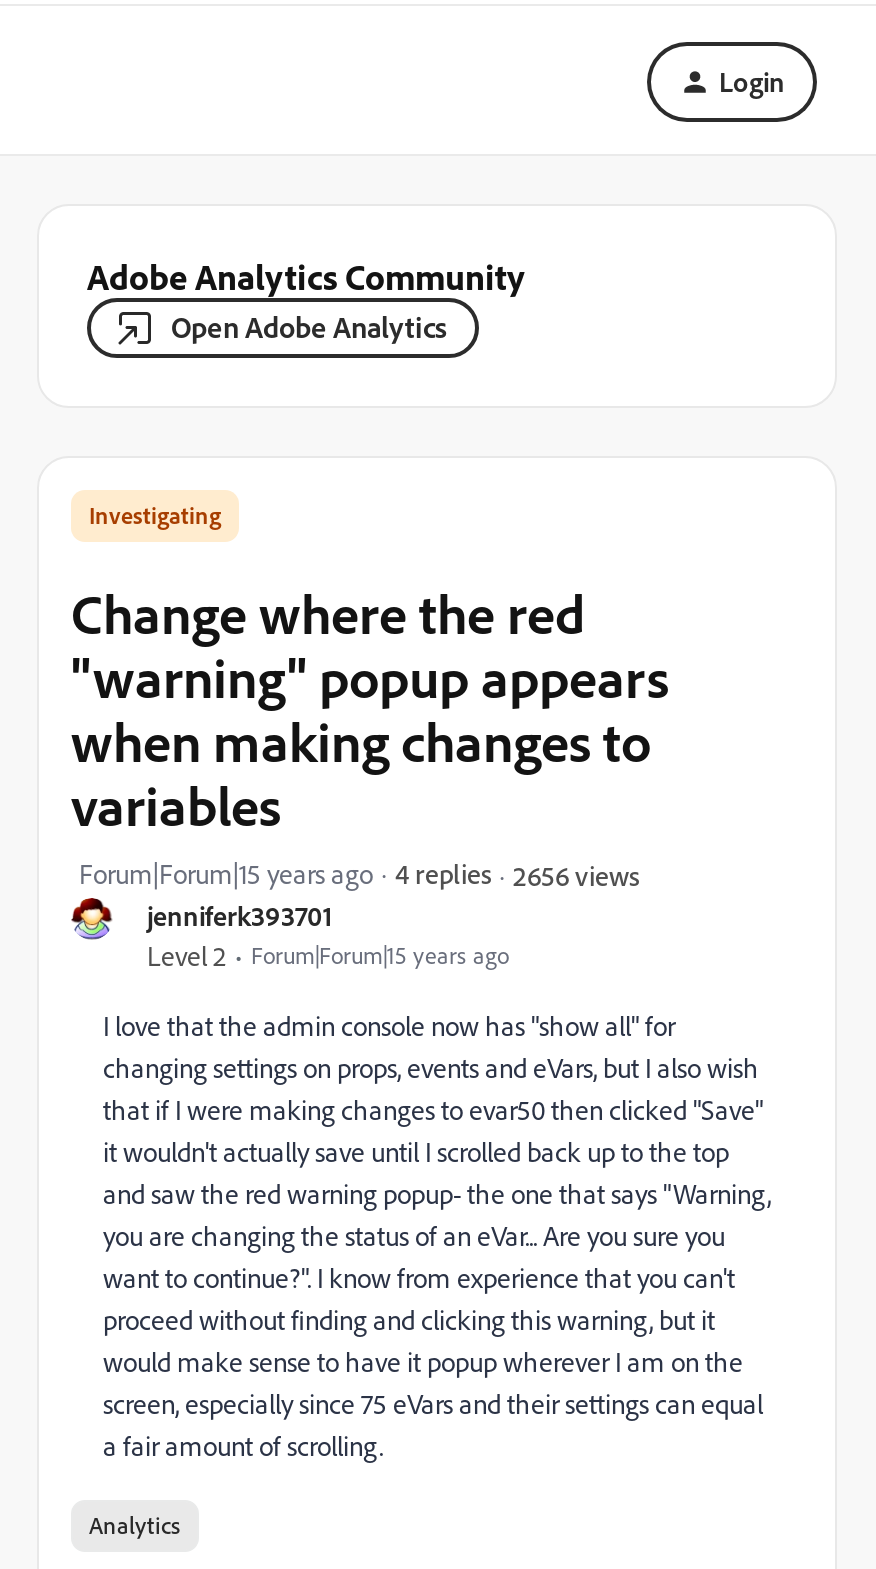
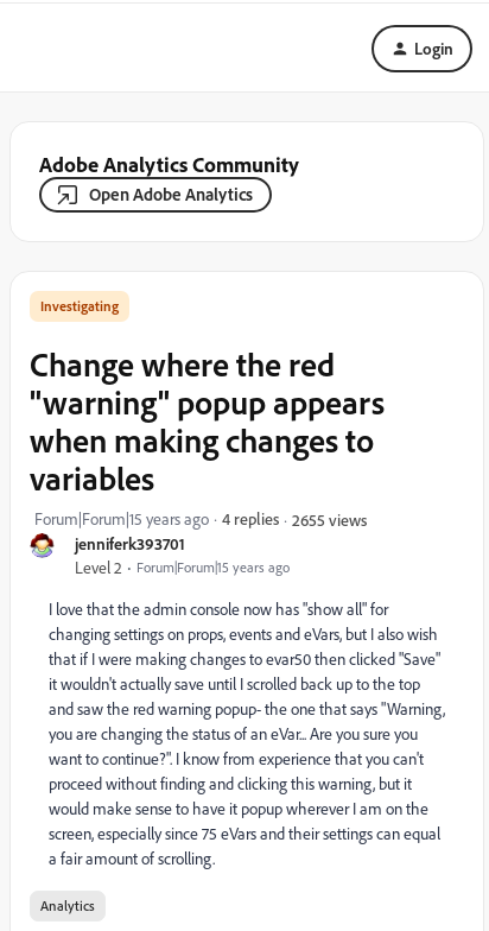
[513,857,639,891] 2656 views -> [292,509,367,529] 2655 views

